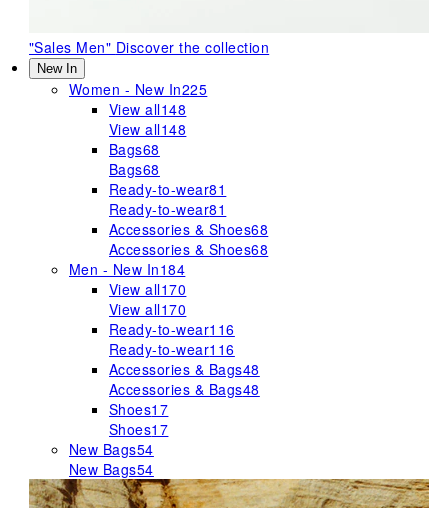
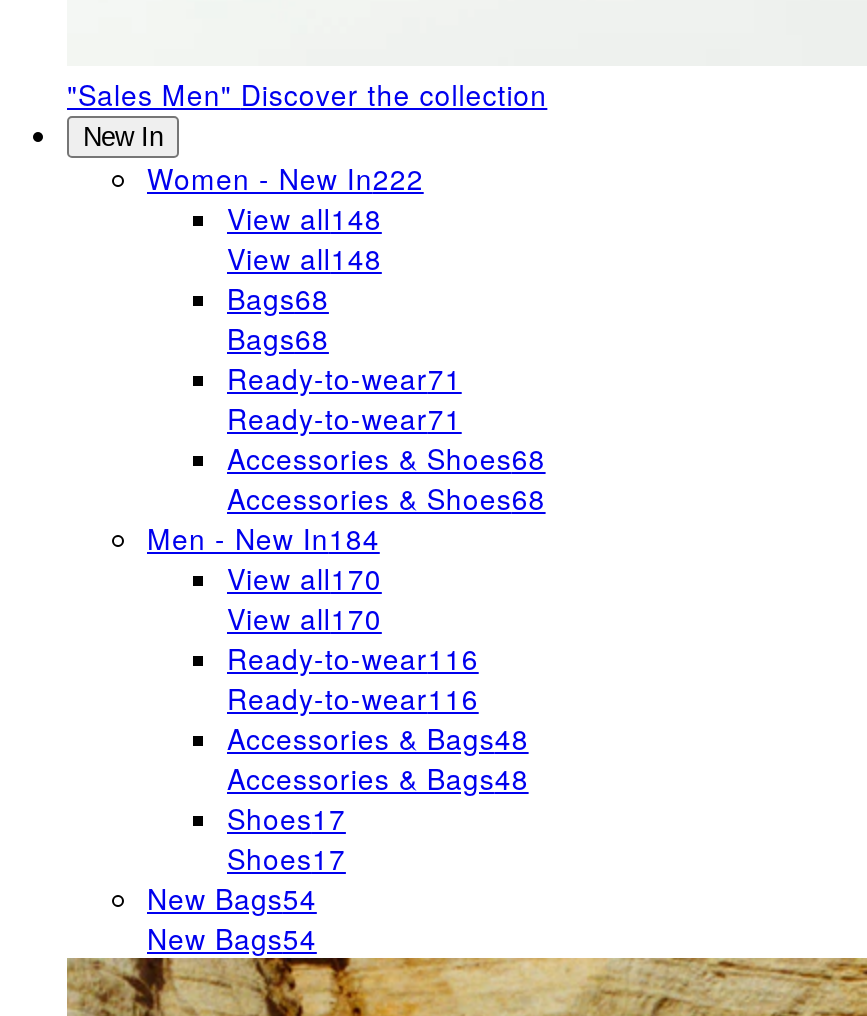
[69,79,207,99] Women - New In225 -> [147,158,424,198] Women - New In222
[109,179,226,199] Ready-to-wear81 -> [227,358,462,398] Ready-to-wear71
[109,199,226,219] Ready-to-wear81 -> [227,398,462,438] Ready-to-wear71

